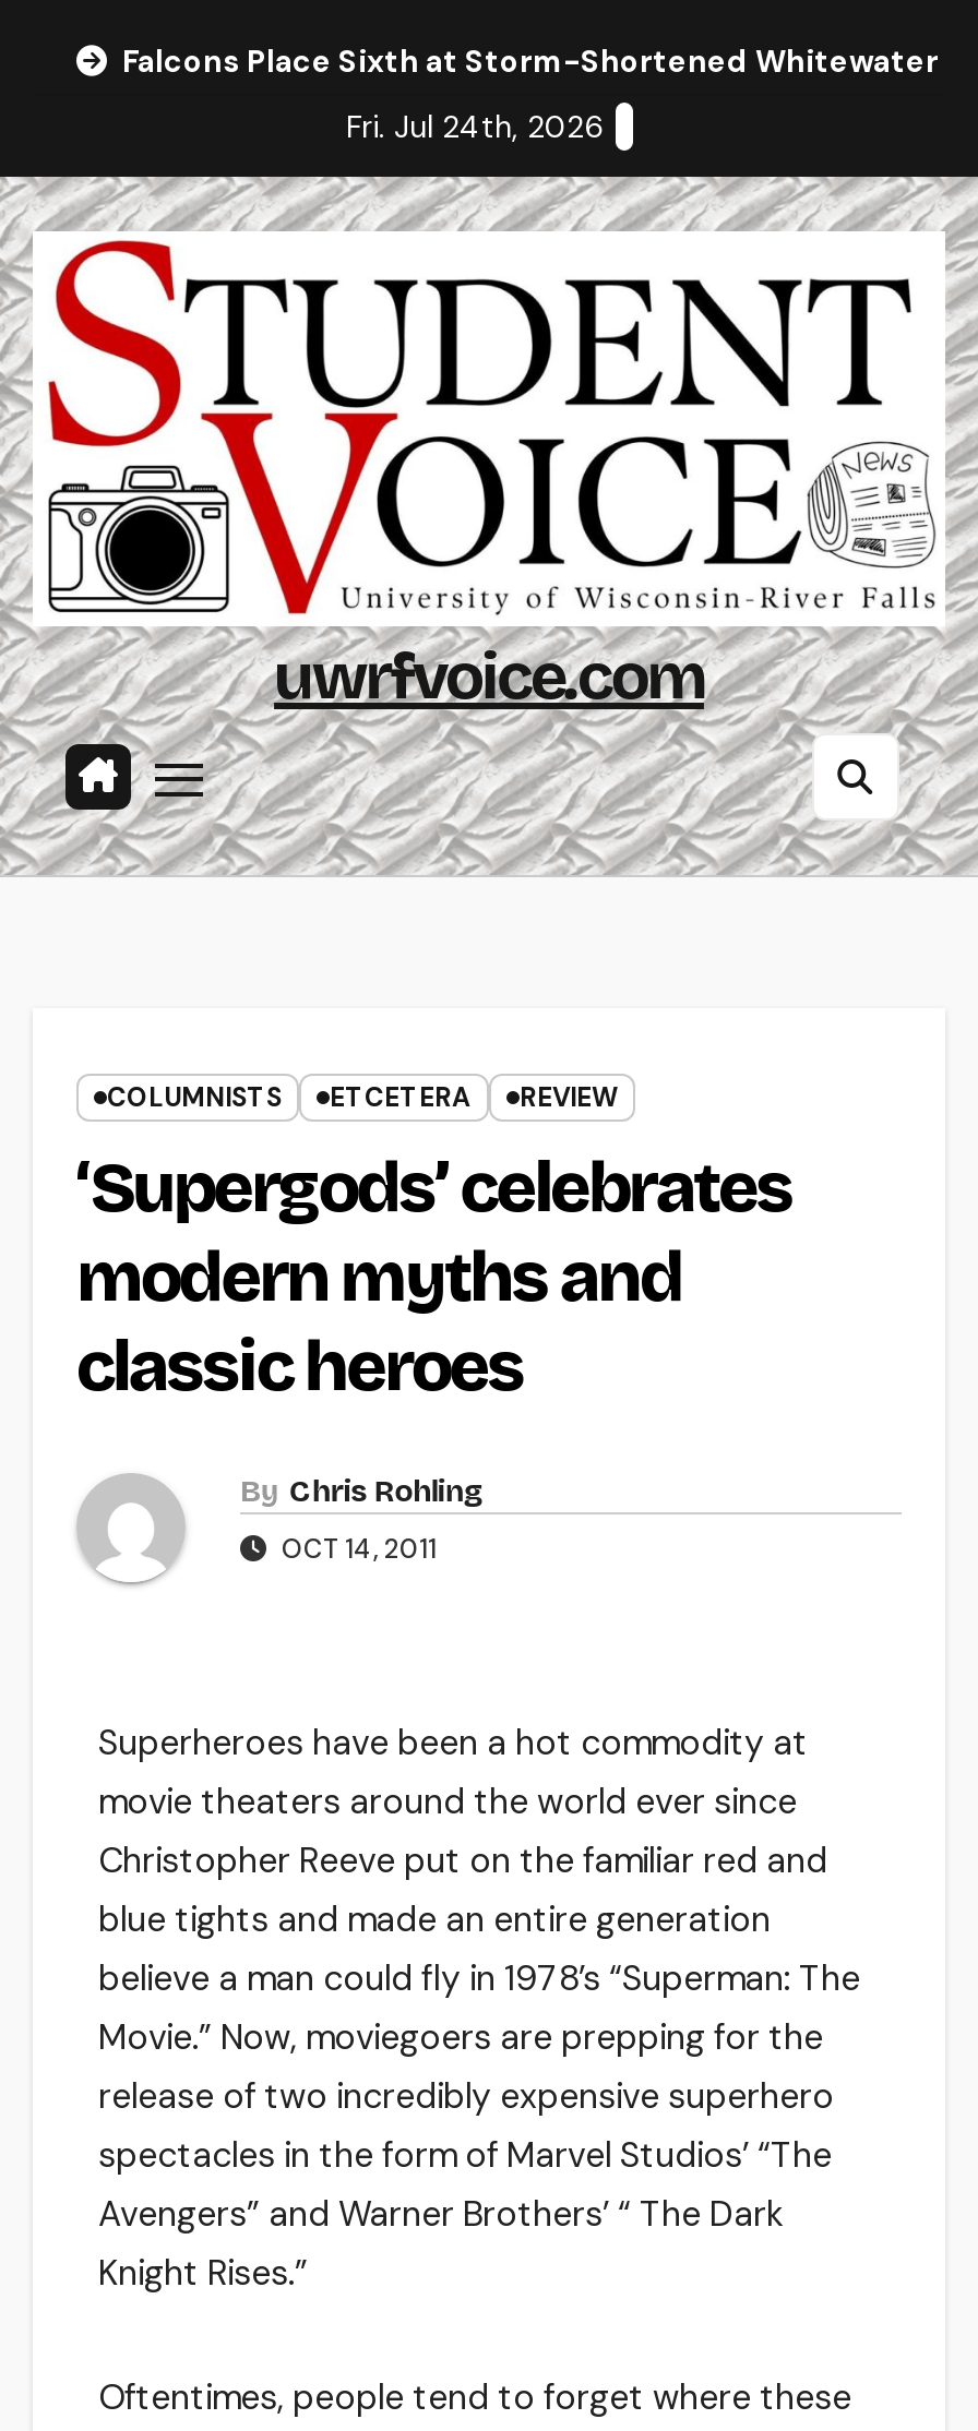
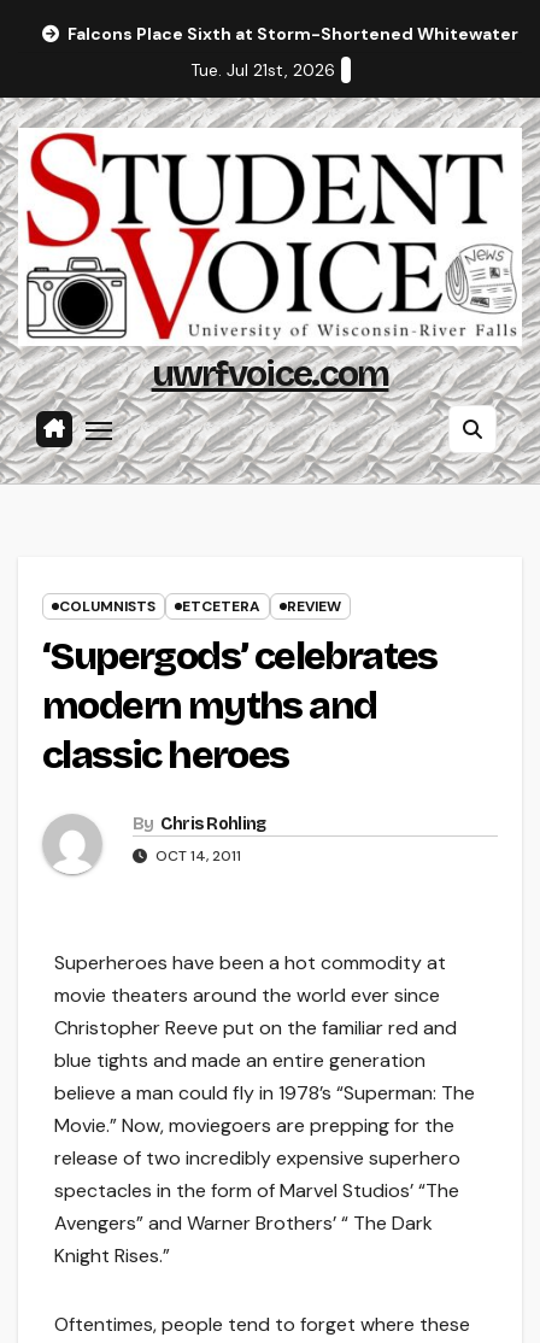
[346,107,604,146] Fri. Jul 24th, 2026 -> [190,59,334,81] Tue. Jul 21st, 2026

